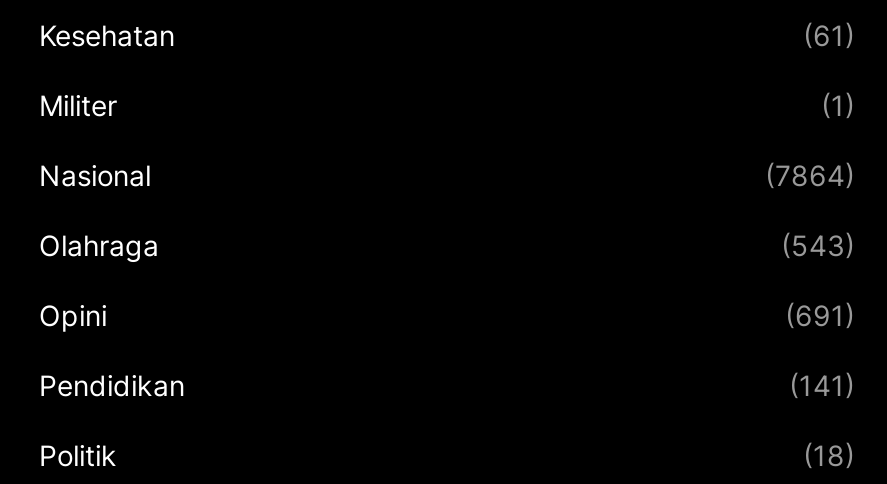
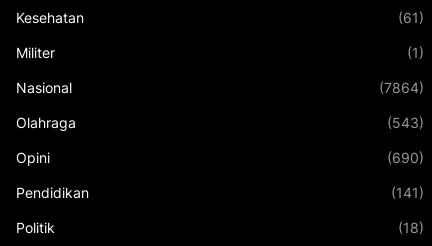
[785,298,855,332] (691) -> [387,149,424,166] (690)

